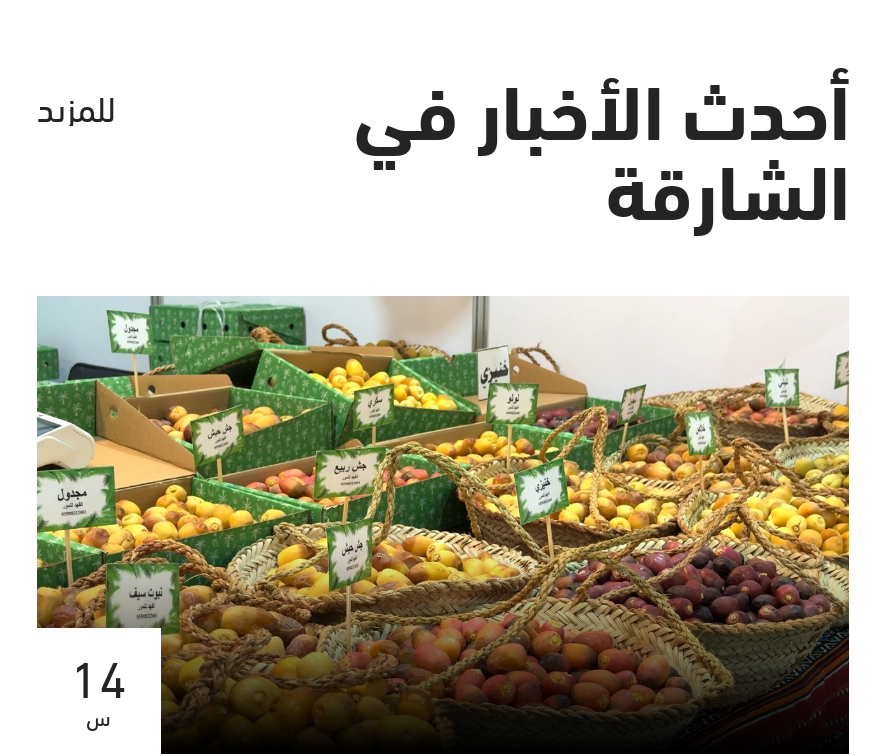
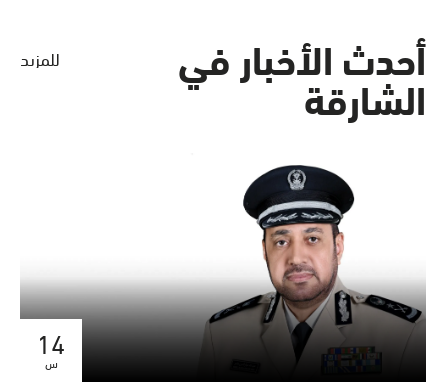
[35,294,851,714] [image] -> [20,153,426,361] [image]

